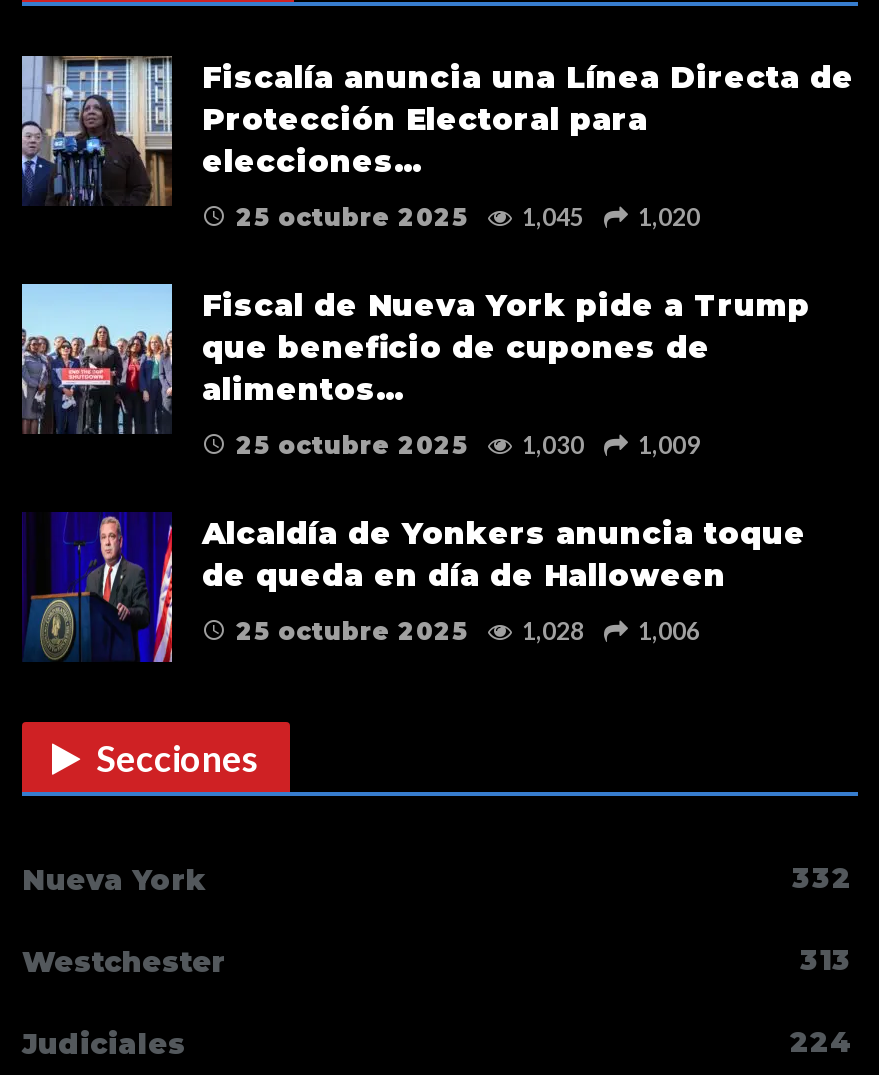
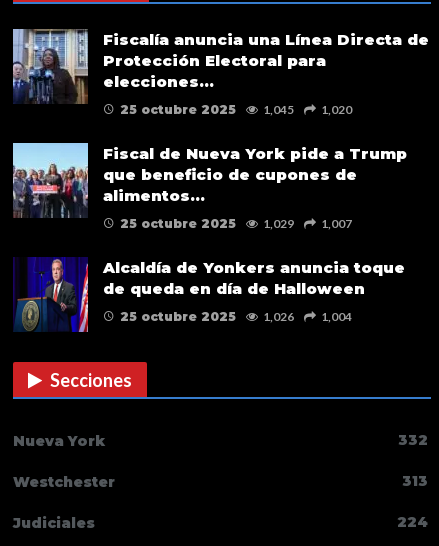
[522,429,584,459] 1,030 -> [263,216,294,231] 1,029
[638,429,700,459] 1,009 -> [321,216,352,231] 1,007
[522,615,584,645] 1,028 -> [263,309,294,324] 1,026
[638,615,700,645] 1,006 -> [321,309,352,324] 1,004

